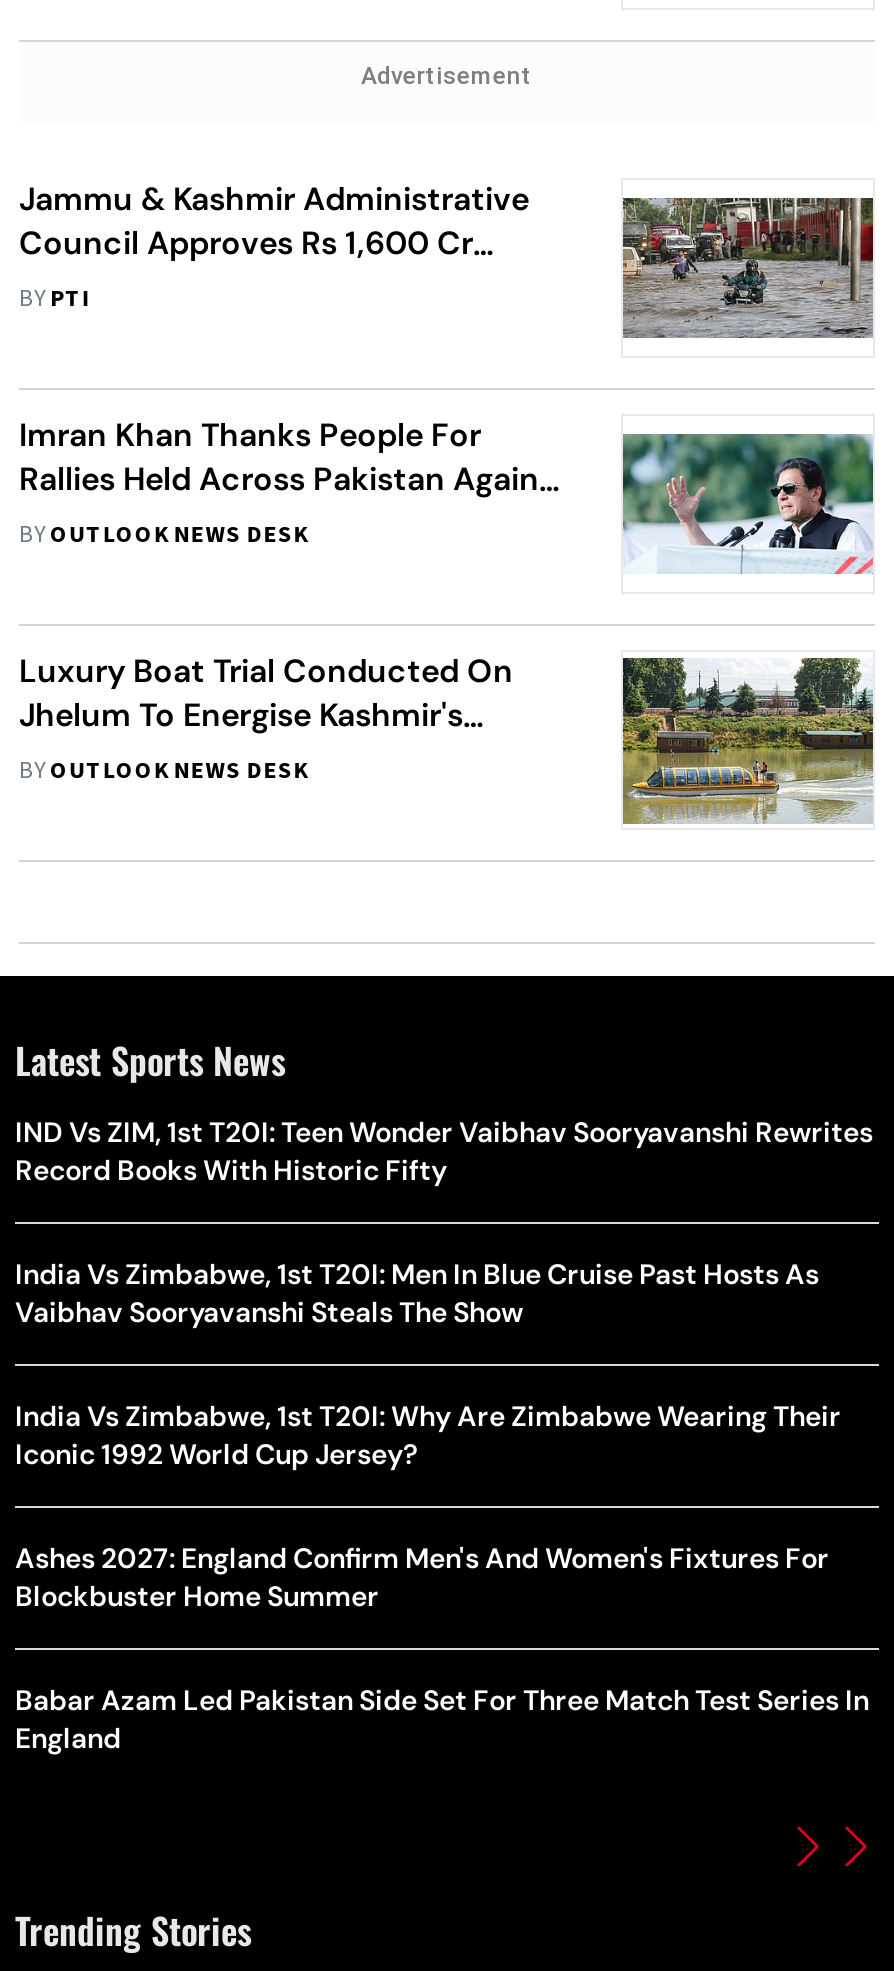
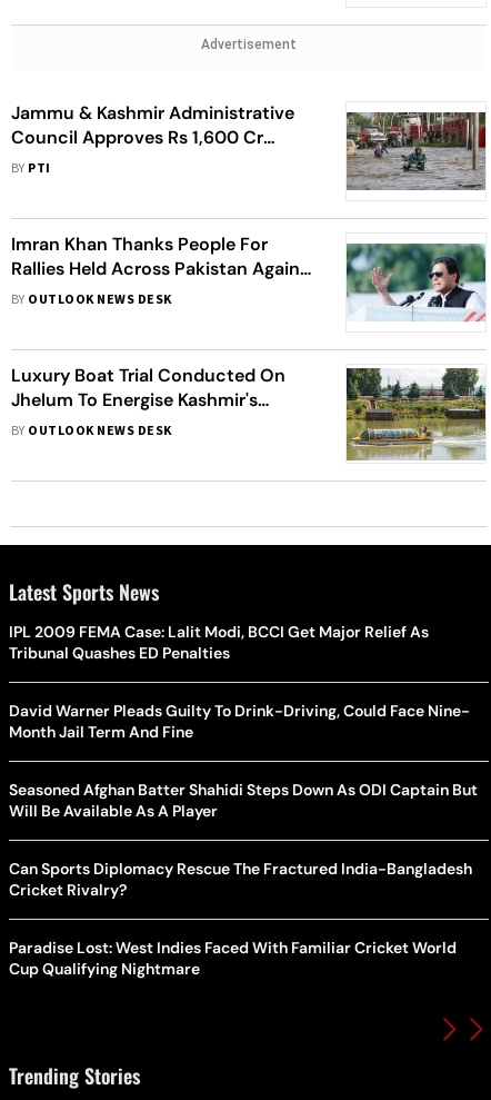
[15,1115,873,1189] IND Vs ZIM, 1st T20I: Teen Wonder Vaibhav Sooryavanshi Rewrites | Record Books With Historic Fifty -> [9,622,429,663] IPL 2009 FEMA Case: Lalit Modi, BCCI Get Major Relief As | Tribunal Quashes ED Penalties
[15,1257,819,1331] India Vs Zimbabwe, 1st T20I: Men In Blue Cruise Past Hosts As | Vaibhav Sooryavanshi Steals The Show -> [9,701,470,742] David Warner Pleads Guilty To Drink-Driving, Could Face Nine- | Month Jail Term And Fine
[15,1399,841,1473] India Vs Zimbabwe, 1st T20I: Why Are Zimbabwe Wearing Their | Iconic 1992 World Cup Jersey? -> [9,780,478,821] Seasoned Afghan Batter Shahidi Steps Down As ODI Captain But | Will Be Available As A Player
[15,1541,829,1615] Ashes 2027: England Confirm Men's And Women's Fixtures For | Blockbuster Home Summer -> [9,859,472,900] Can Sports Diplomacy Rescue The Fractured India-Bangladesh | Cricket Rivalry?
[15,1683,869,1757] Babar Azam Led Pakistan Side Set For Three Match Test Series In | England -> [9,938,457,979] Paradise Lost: West Indies Faced With Familiar Cricket World | Cup Qualifying Nightmare

